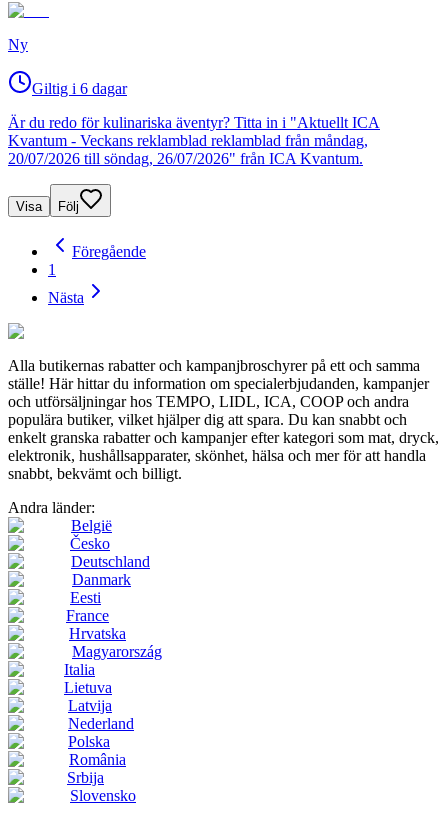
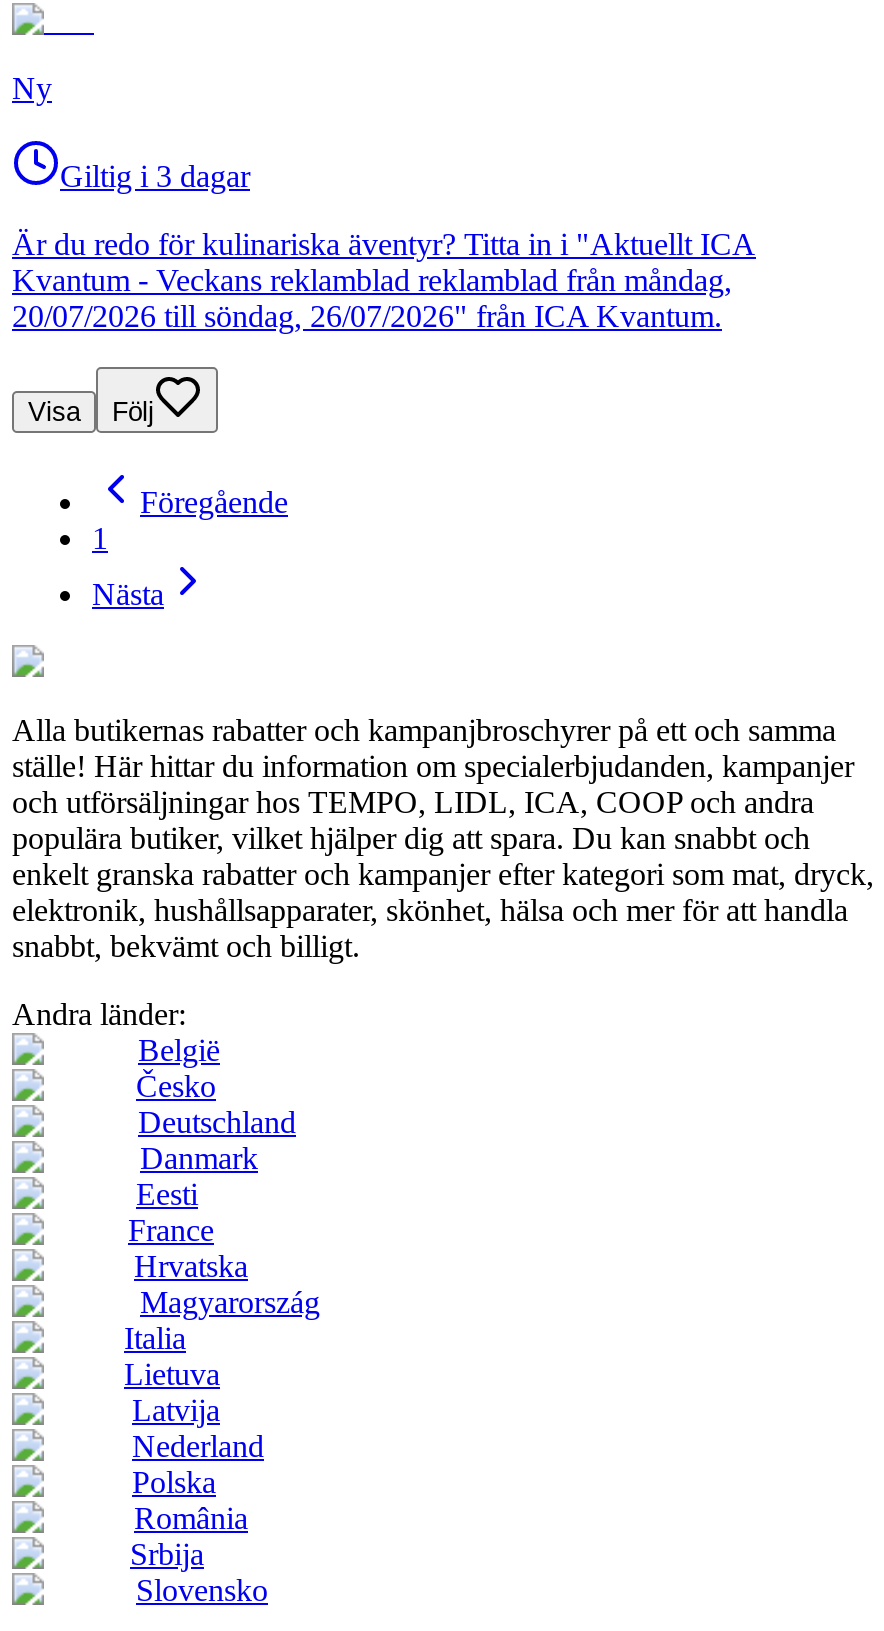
[32,79,127,96] Giltig i 6 dagar -> [60,158,250,192] Giltig i 3 dagar

